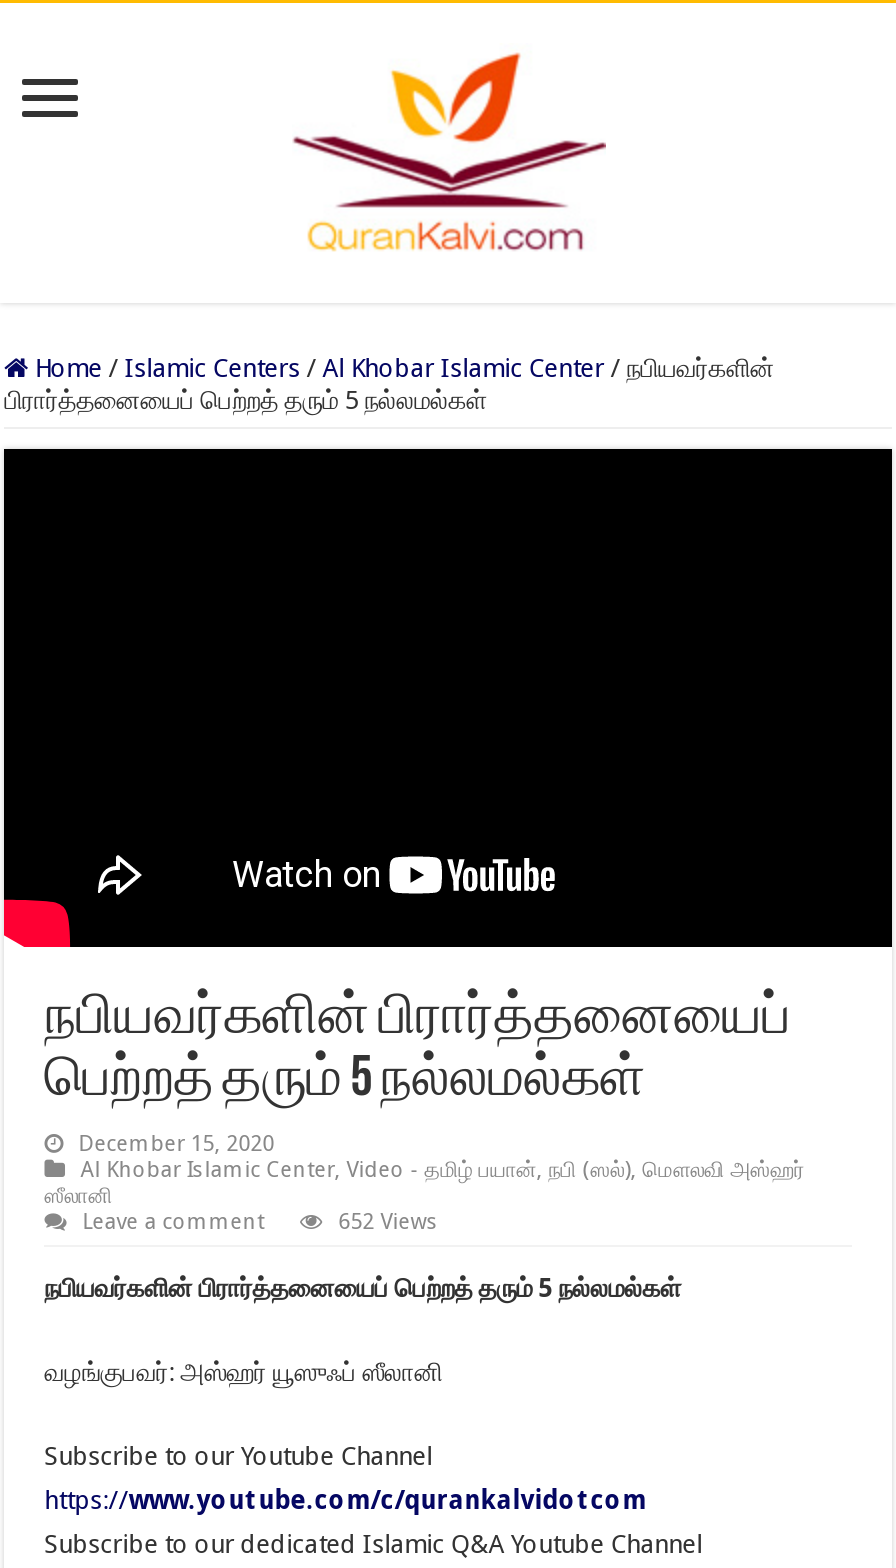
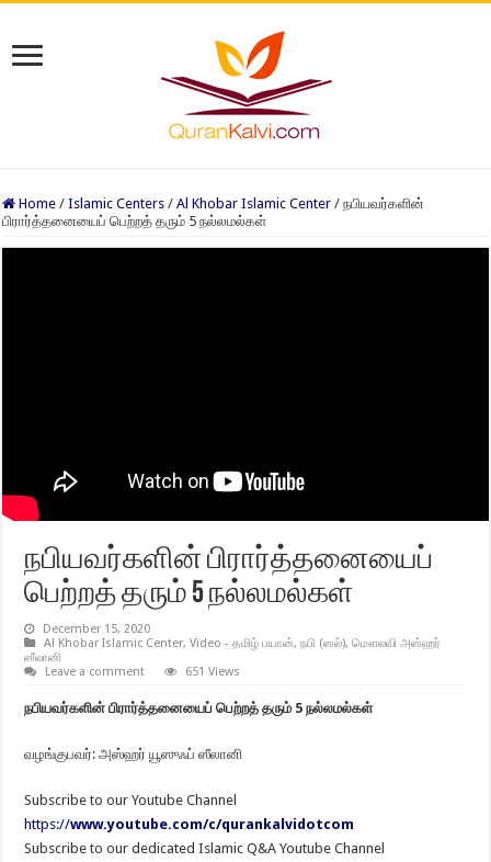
[338,1210,438,1236] 652 Views -> [185,665,240,679] 651 Views

